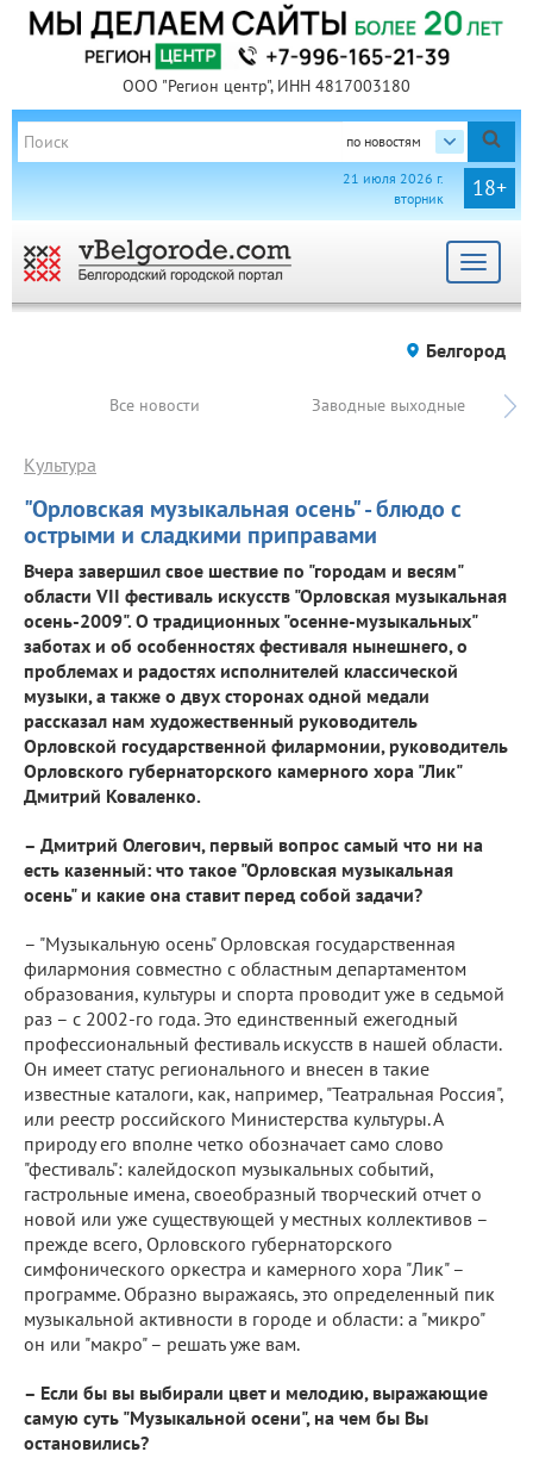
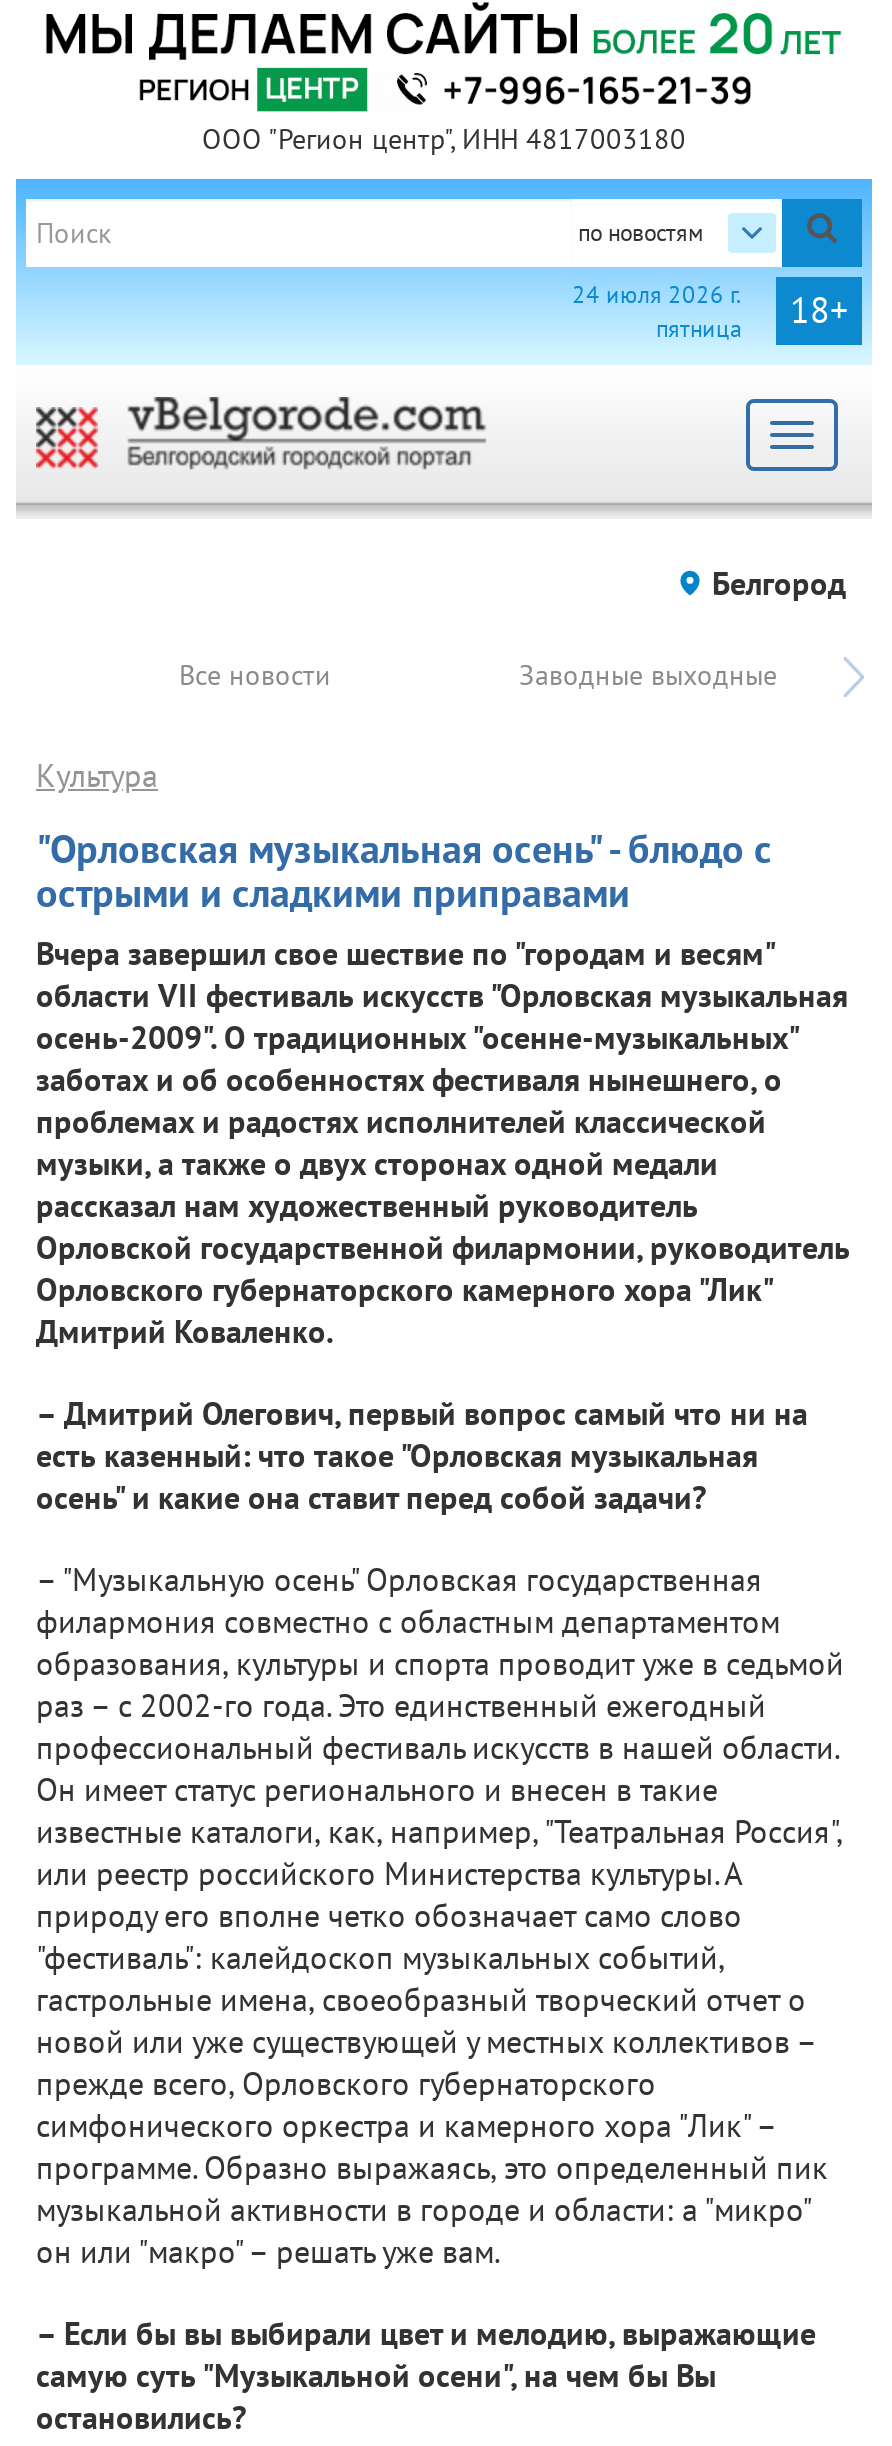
[343,169,444,207] 21 июля 2026 г. | вторник -> [572,279,742,343] 24 июля 2026 г. | пятница

